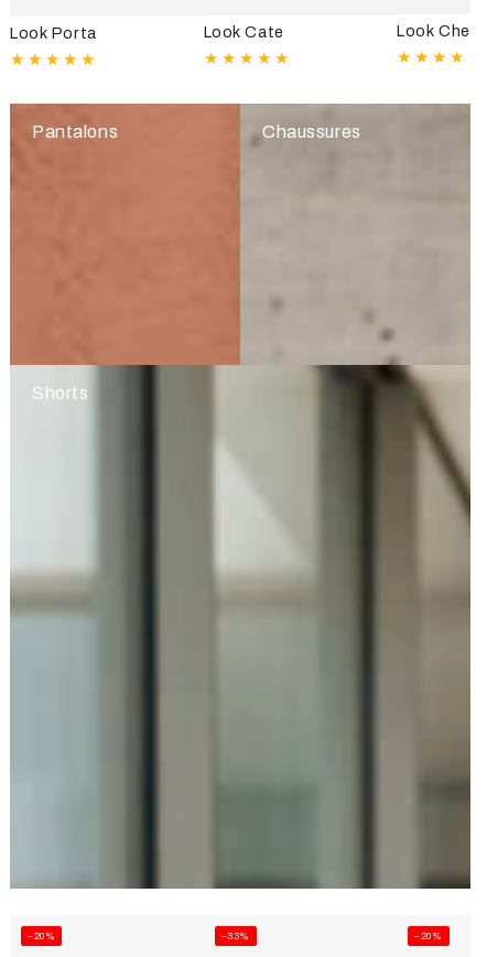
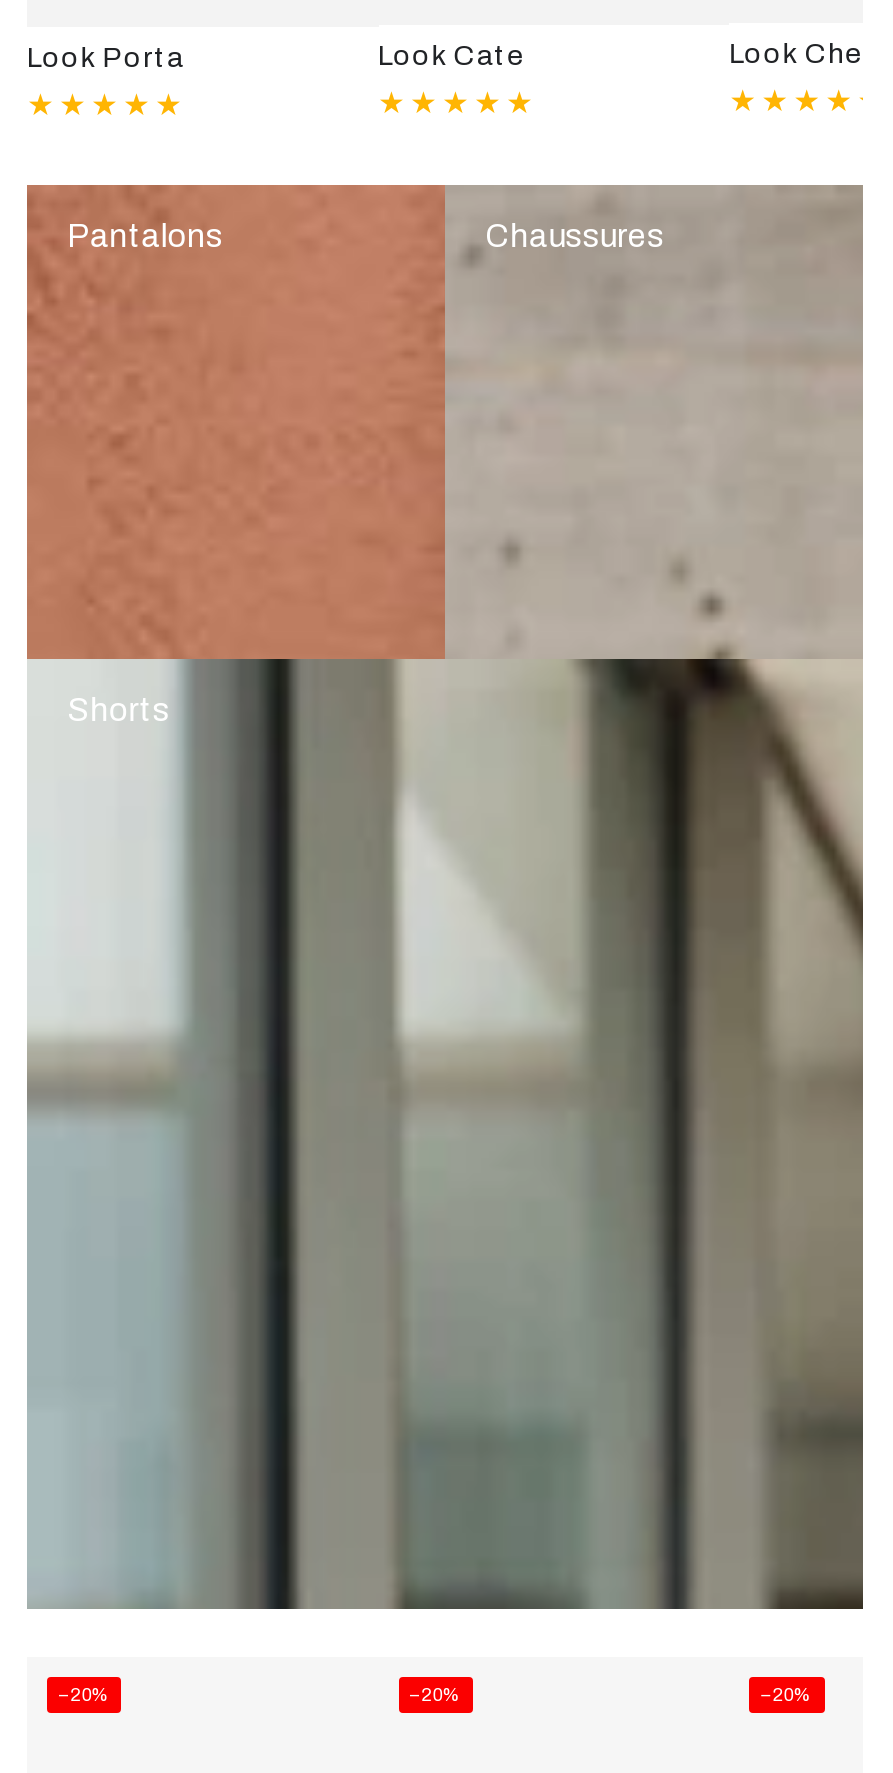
[221,930,250,941] –33% -> [410,1685,461,1705] –20%

